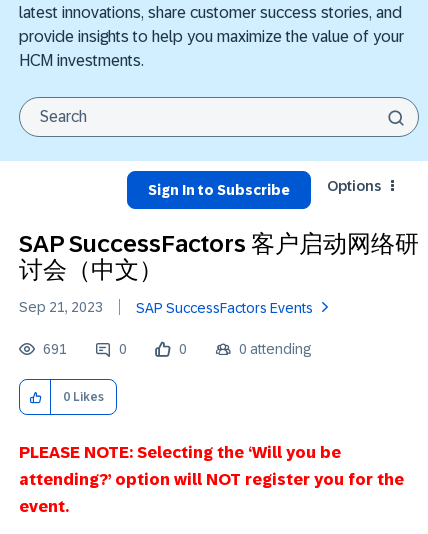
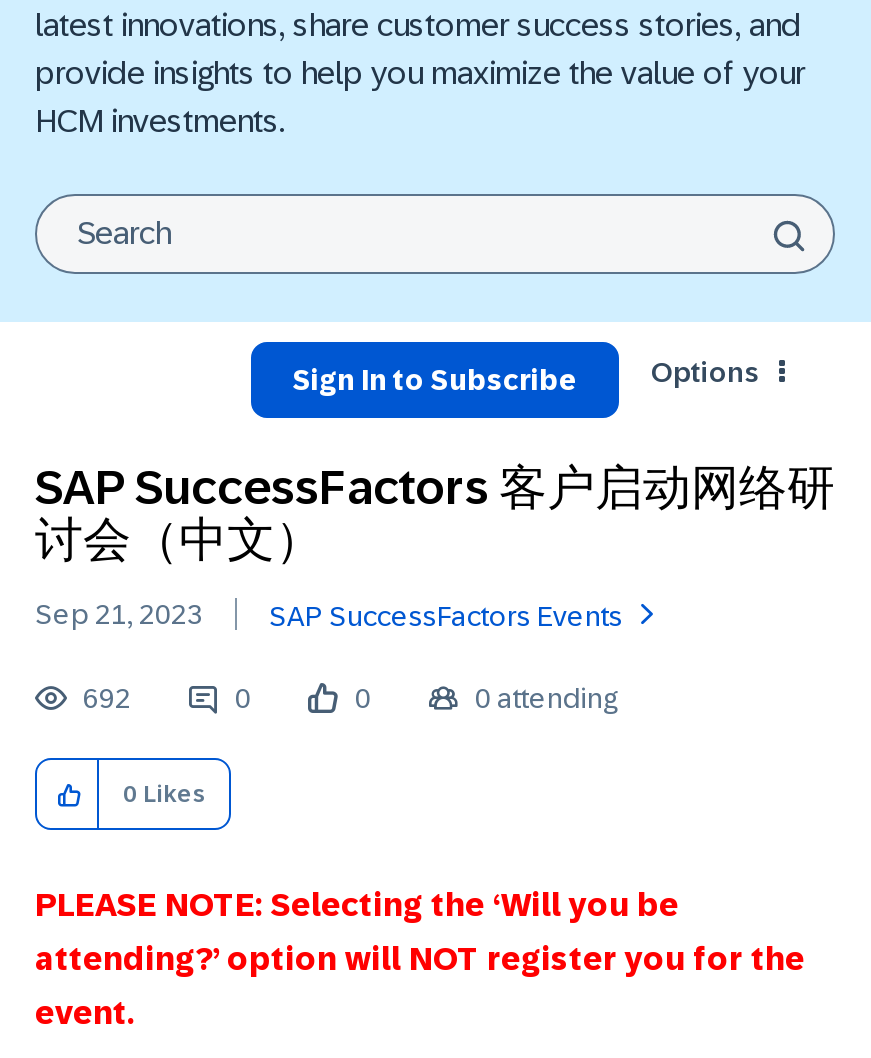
[43,341,67,357] 691 -> [83,683,131,715] 692

